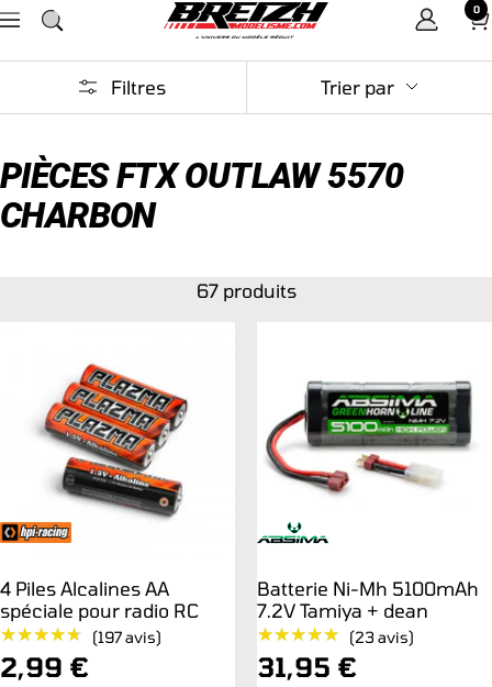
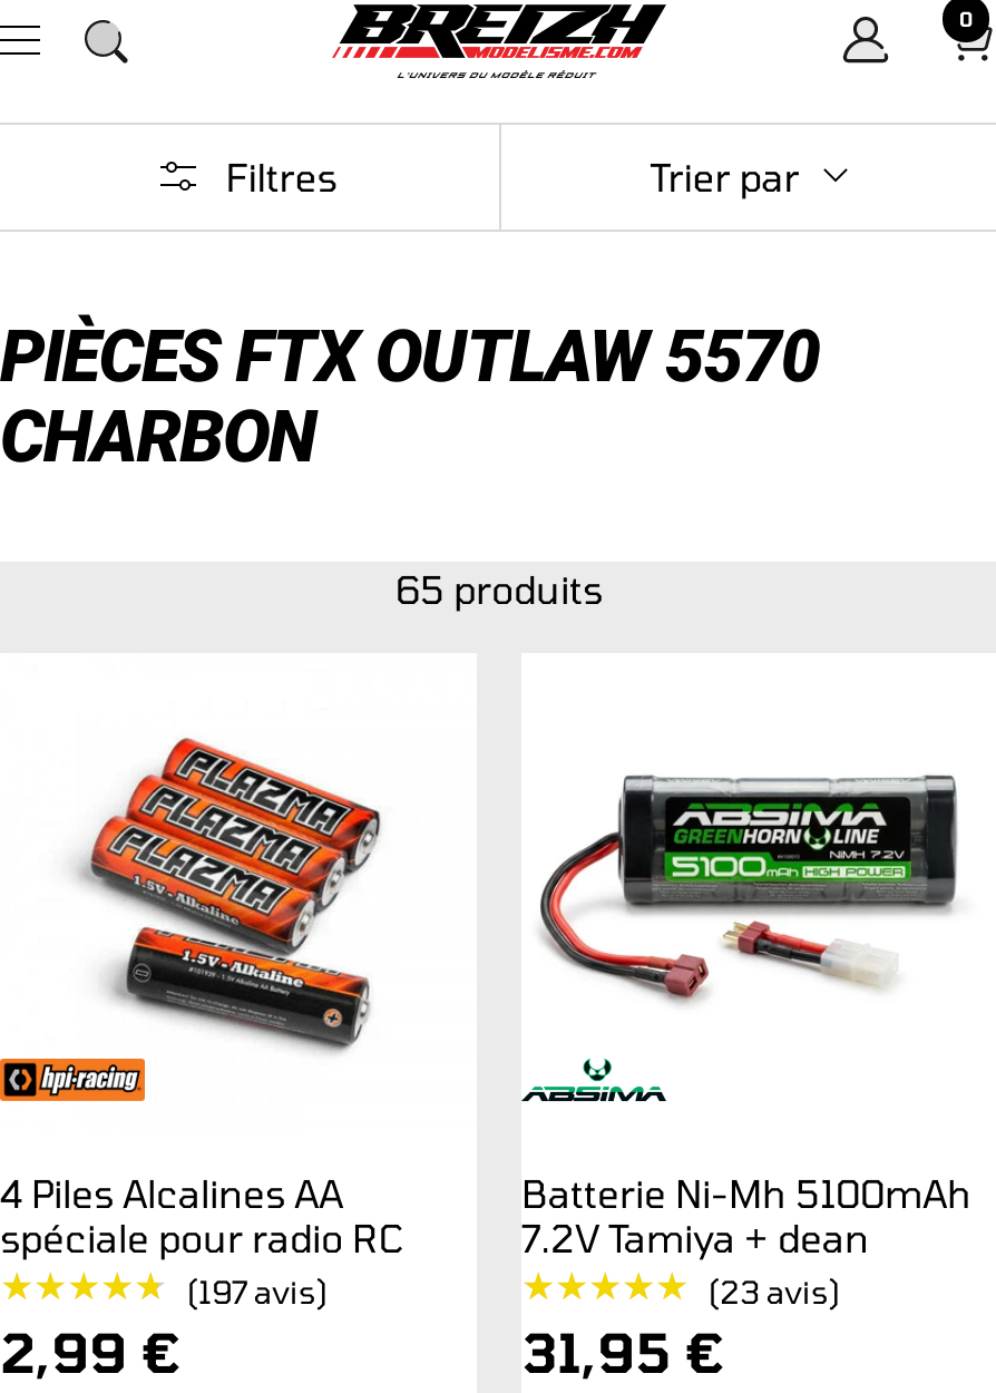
[196,279,296,301] 67 produits -> [396,566,603,610] 65 produits

